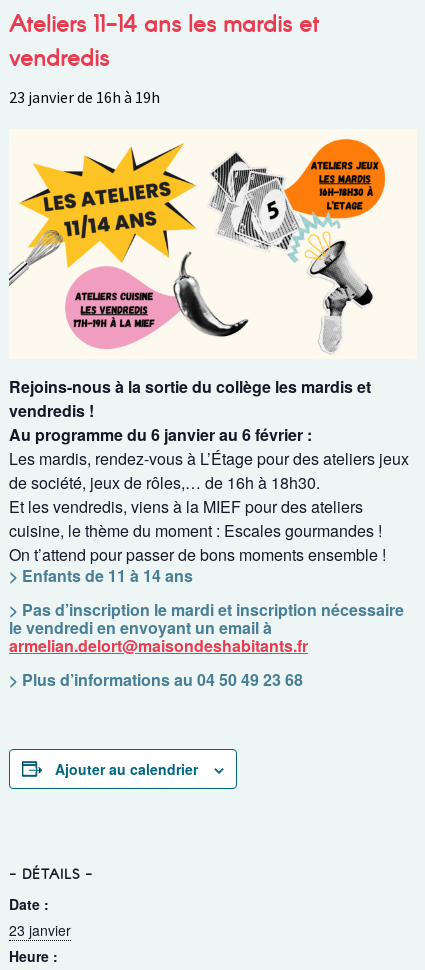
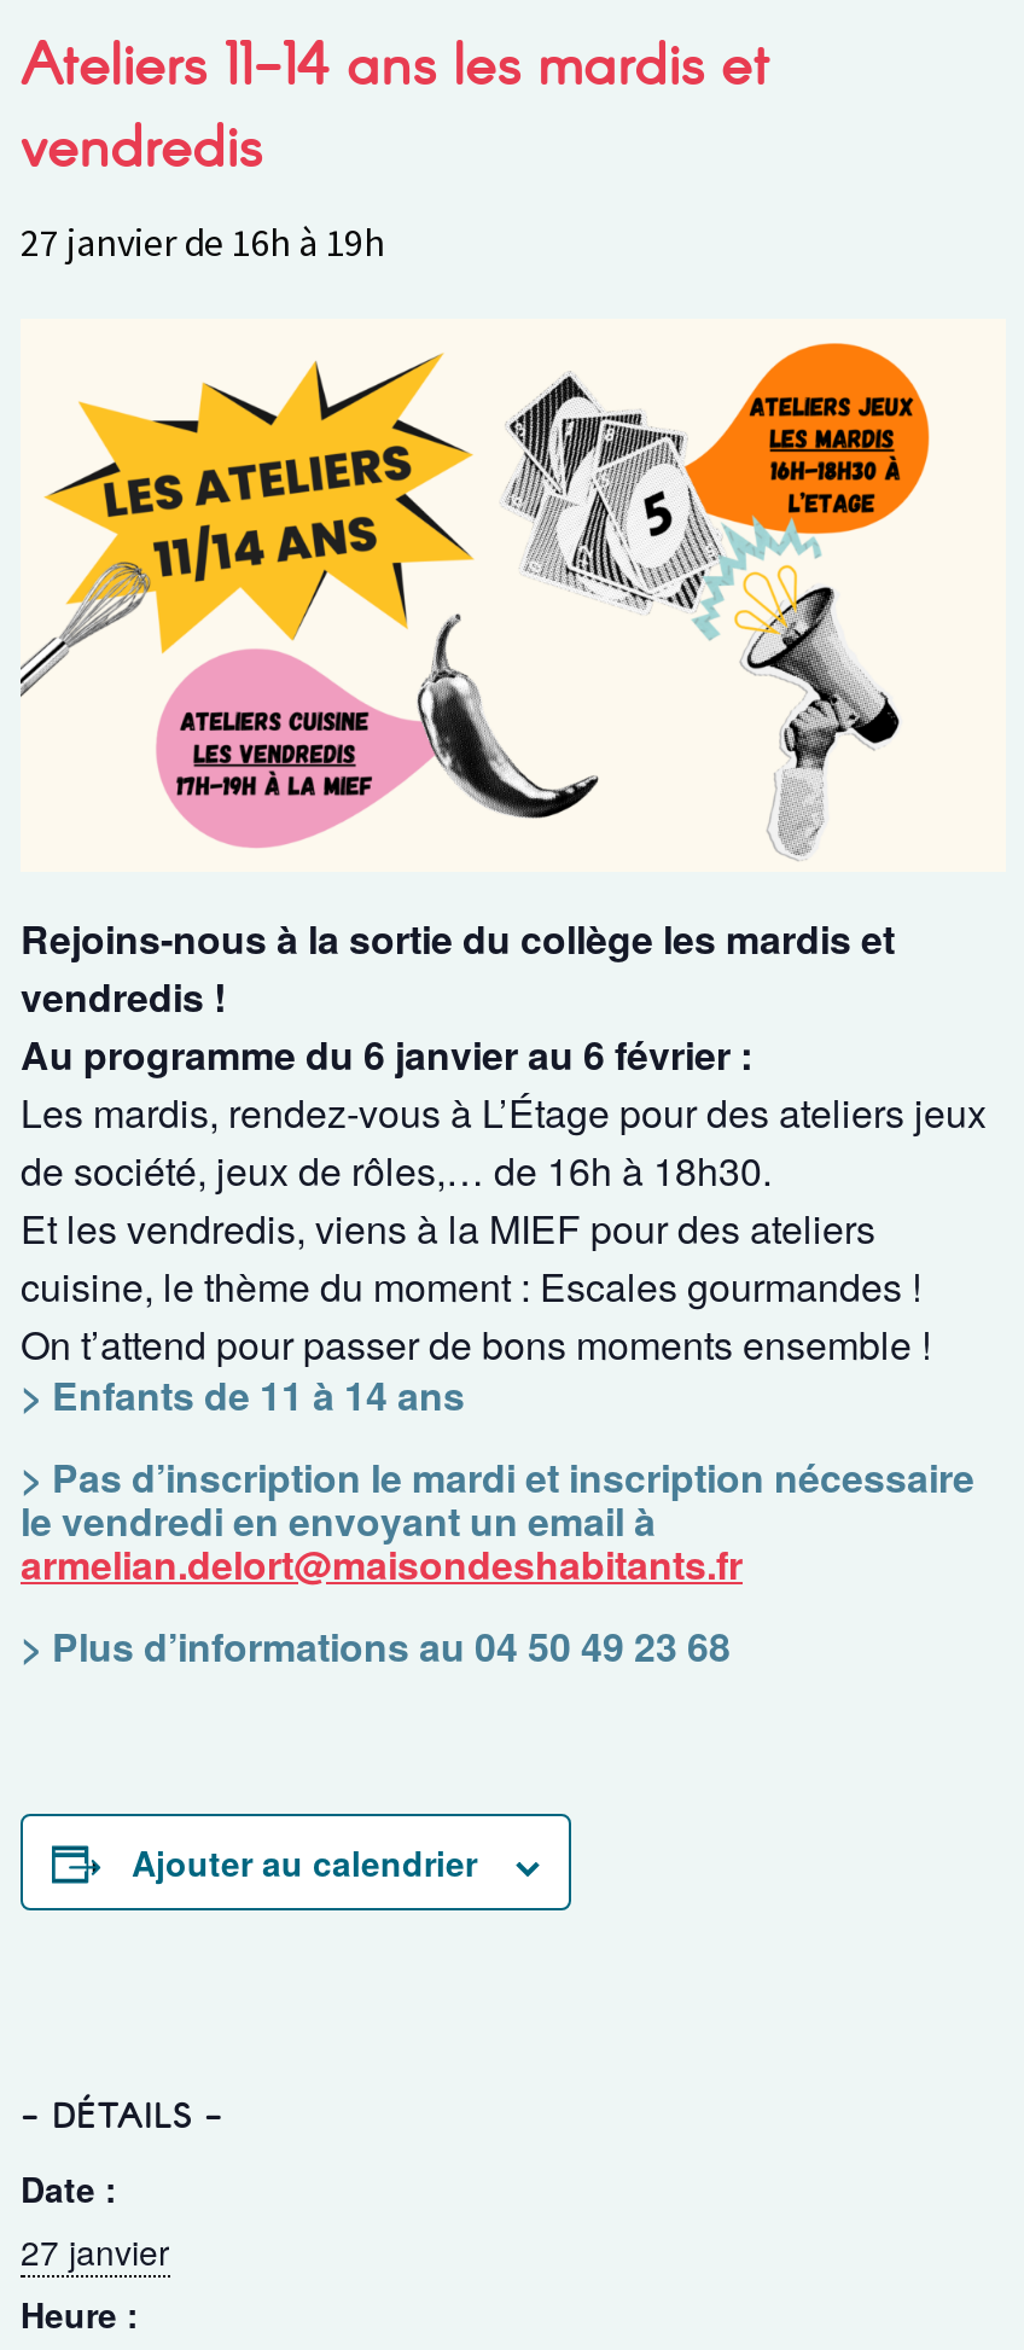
[9,87,160,107] 23 janvier de 16h à 19h -> [21,217,385,266] 27 janvier de 16h à 19h
[9,919,71,939] 23 janvier -> [21,2228,170,2276] 27 janvier

